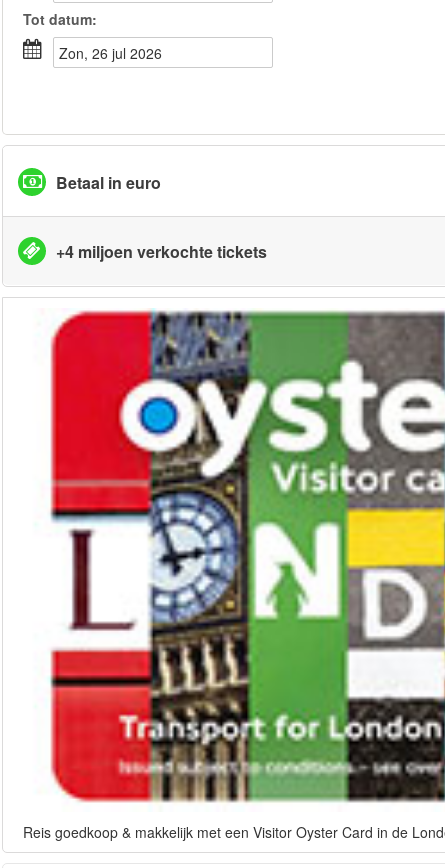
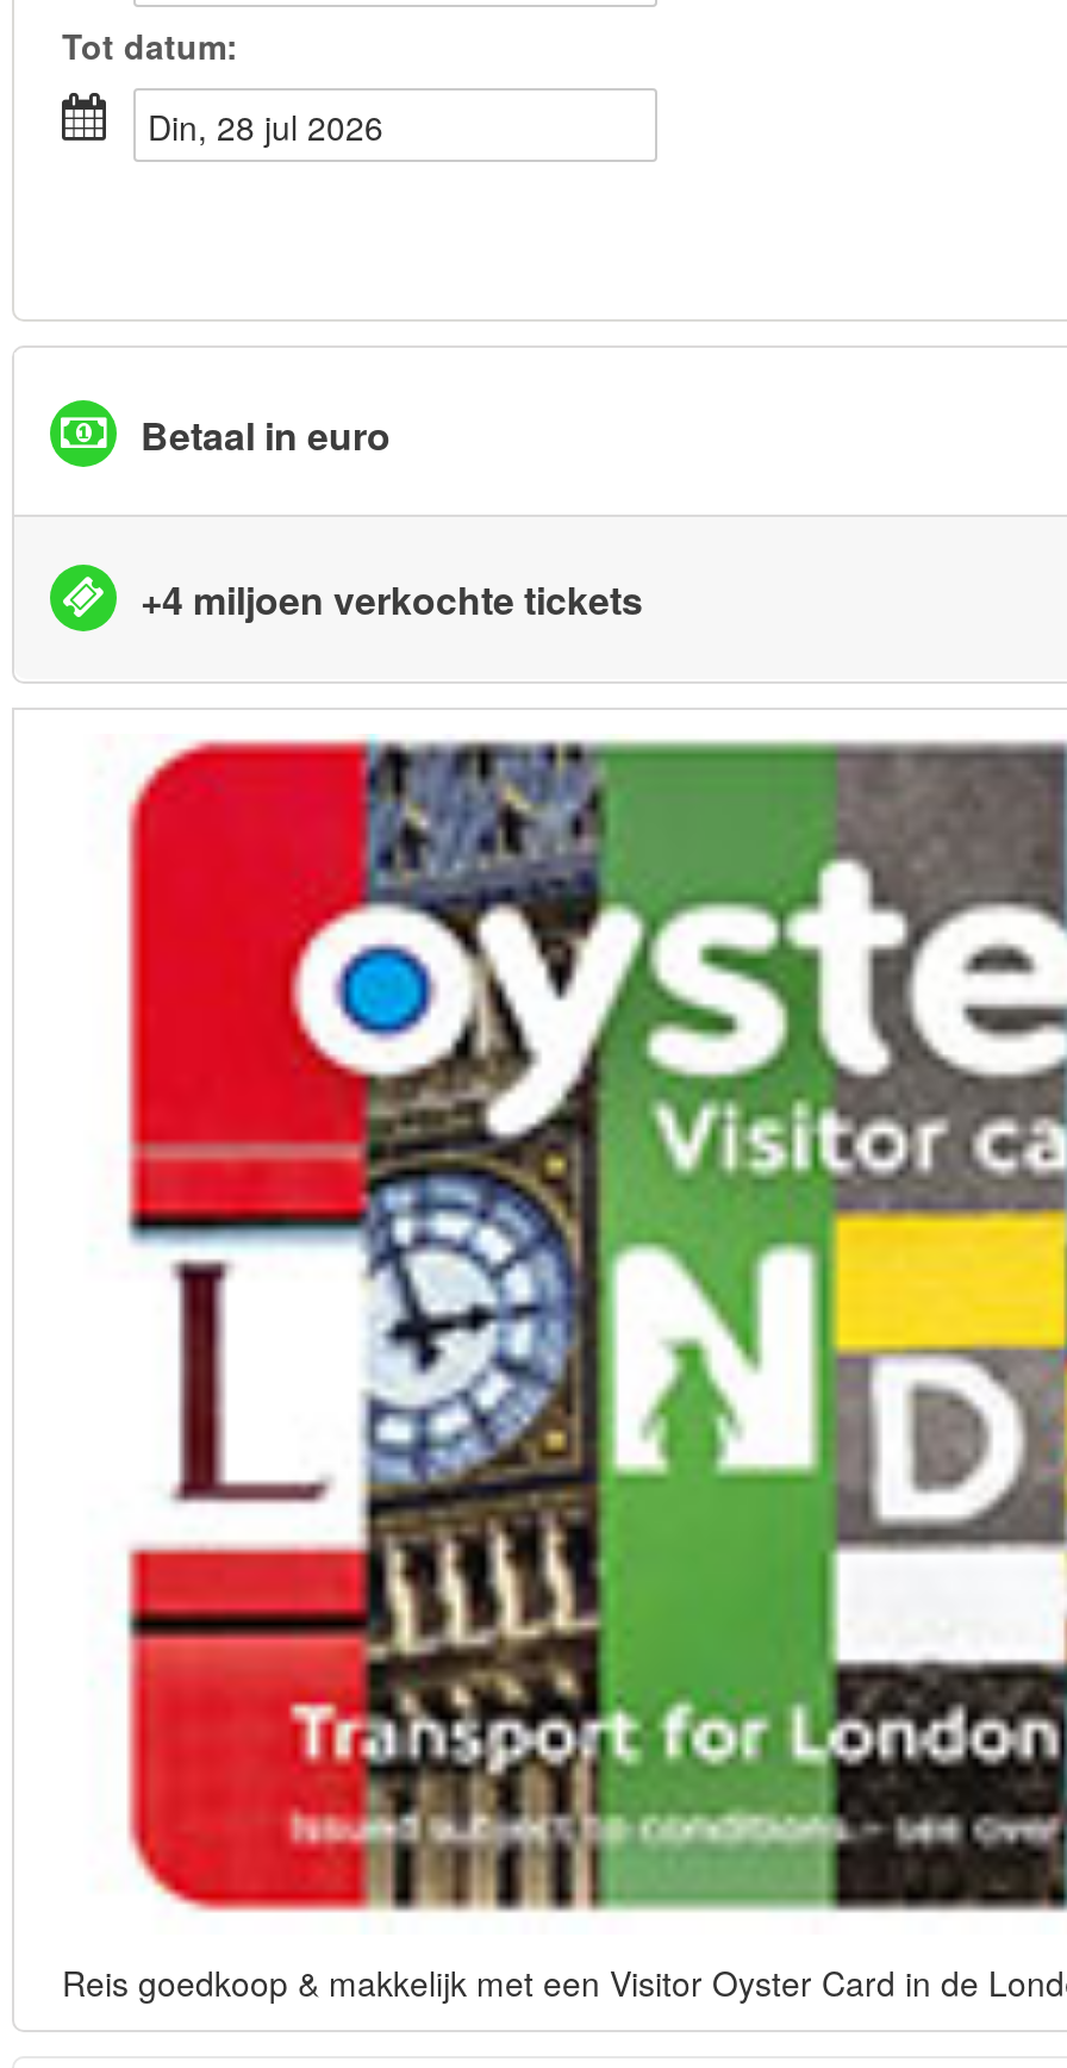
[68,43,162,63] zon, 26 jul 2026 -> [171,102,383,150] din, 28 jul 2026

